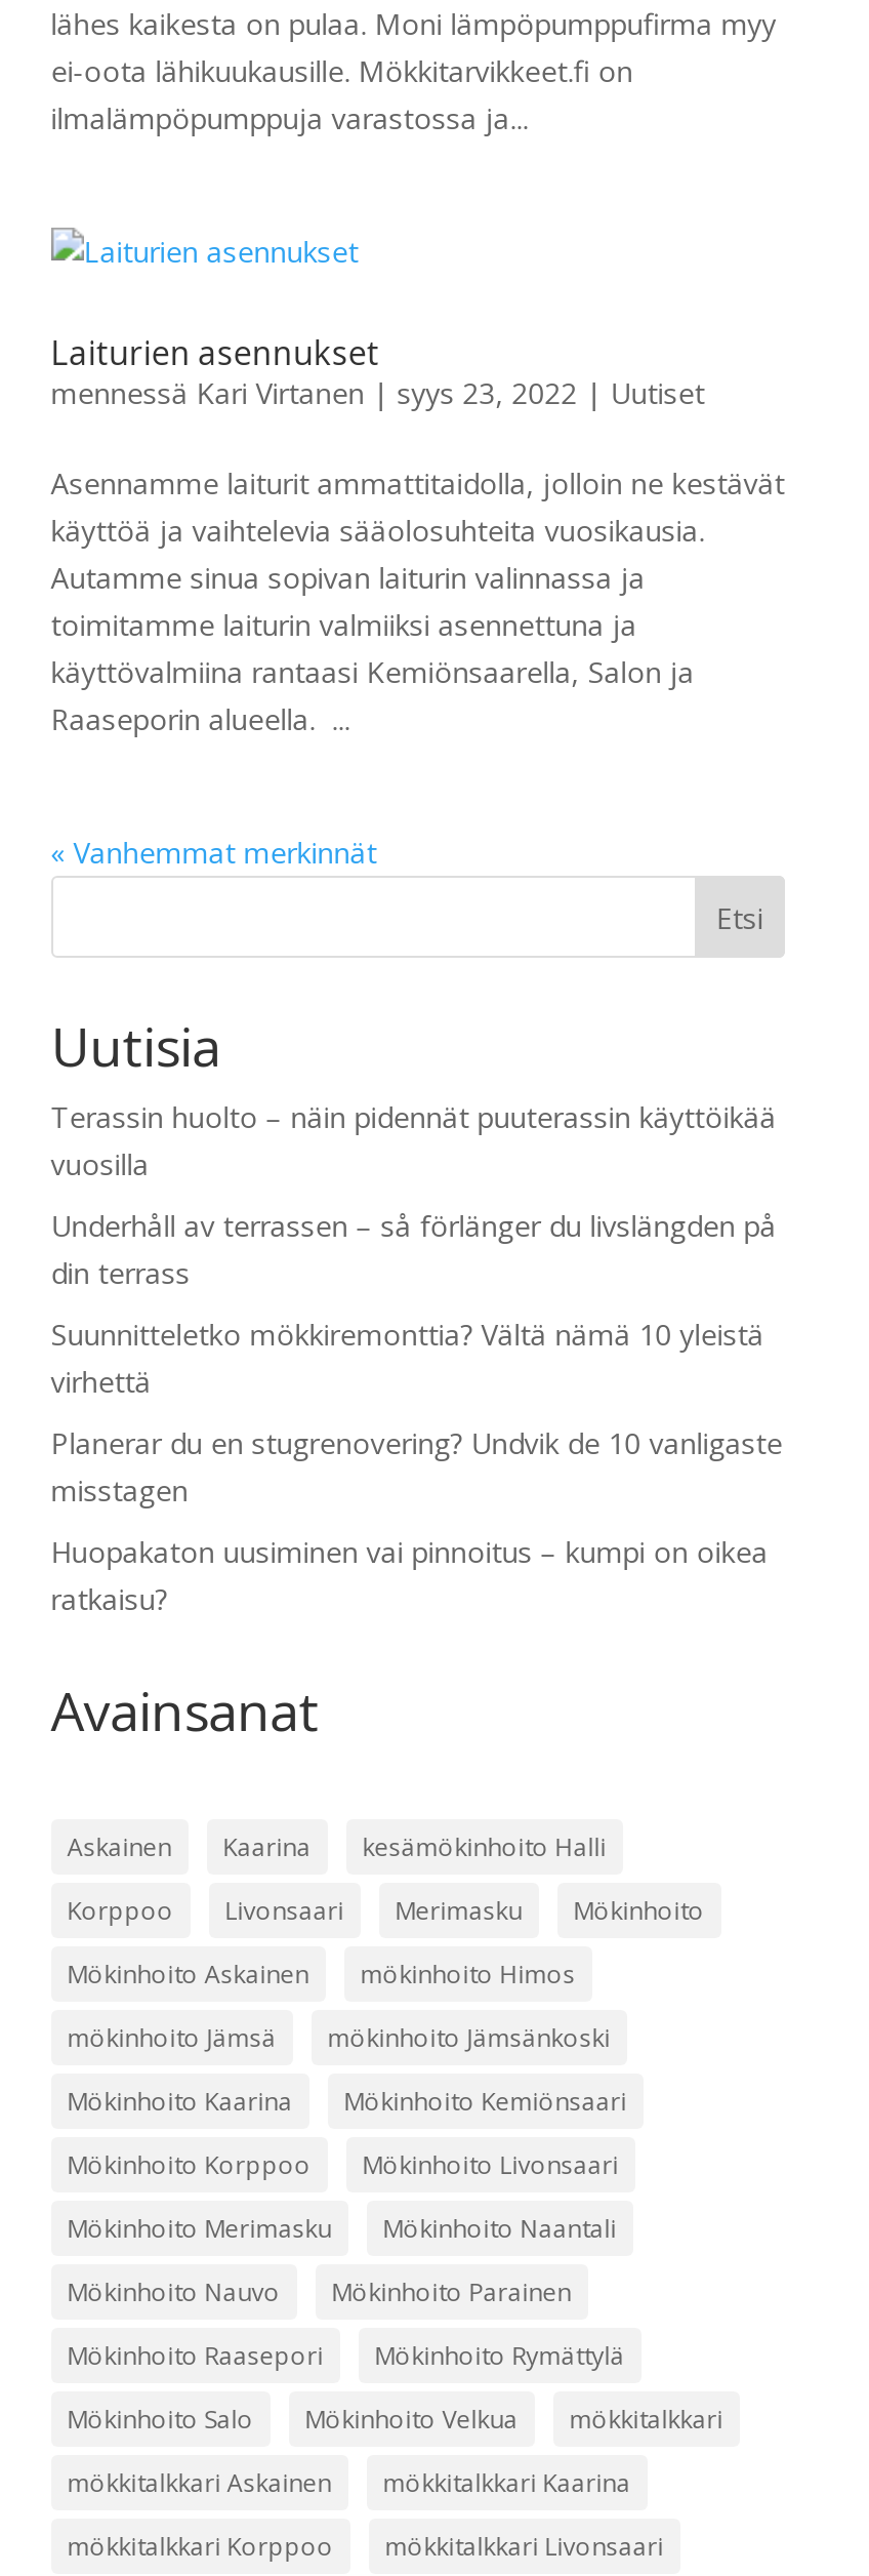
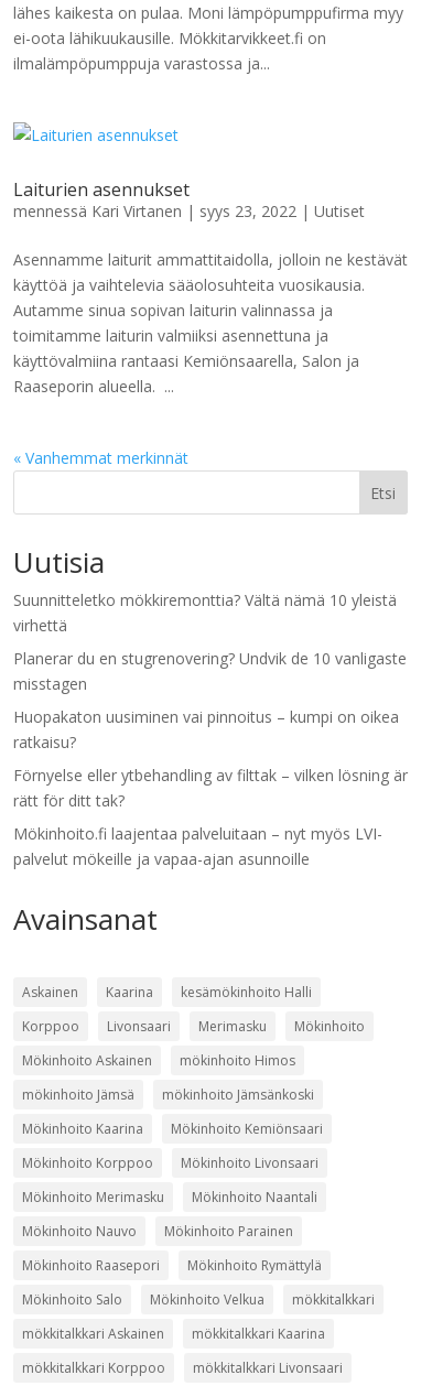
[51,1097,776,1292] Terassin huolto – näin pidennät puuterassin käyttöikää | vuosilla | Underhåll av terrassen – så förlänger du livslängden på | din terrass -> none
moved [51,1315,783,1618] -> [13,589,406,752]: Suunnitteletko mökkiremonttia? Vältä nämä 10 yleistä | virhettä | Planerar du en stugrenovering? Undvik de 10 vanligaste | misstagen | Huopakaton uusiminen vai pinnoitus – kumpi on oikea | ratkaisu?
none -> [13,765,408,869] Förnyelse eller ytbehandling av filttak – vilken lösning är | rätt för ditt tak? | Mökinhoito.fi laajentaa palveluitaan – nyt myös LVI- | palvelut mökeille ja vapaa-ajan asunnoille

